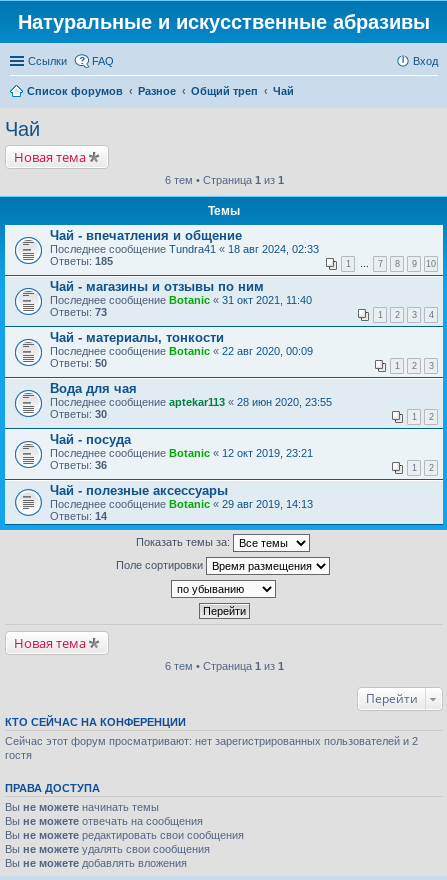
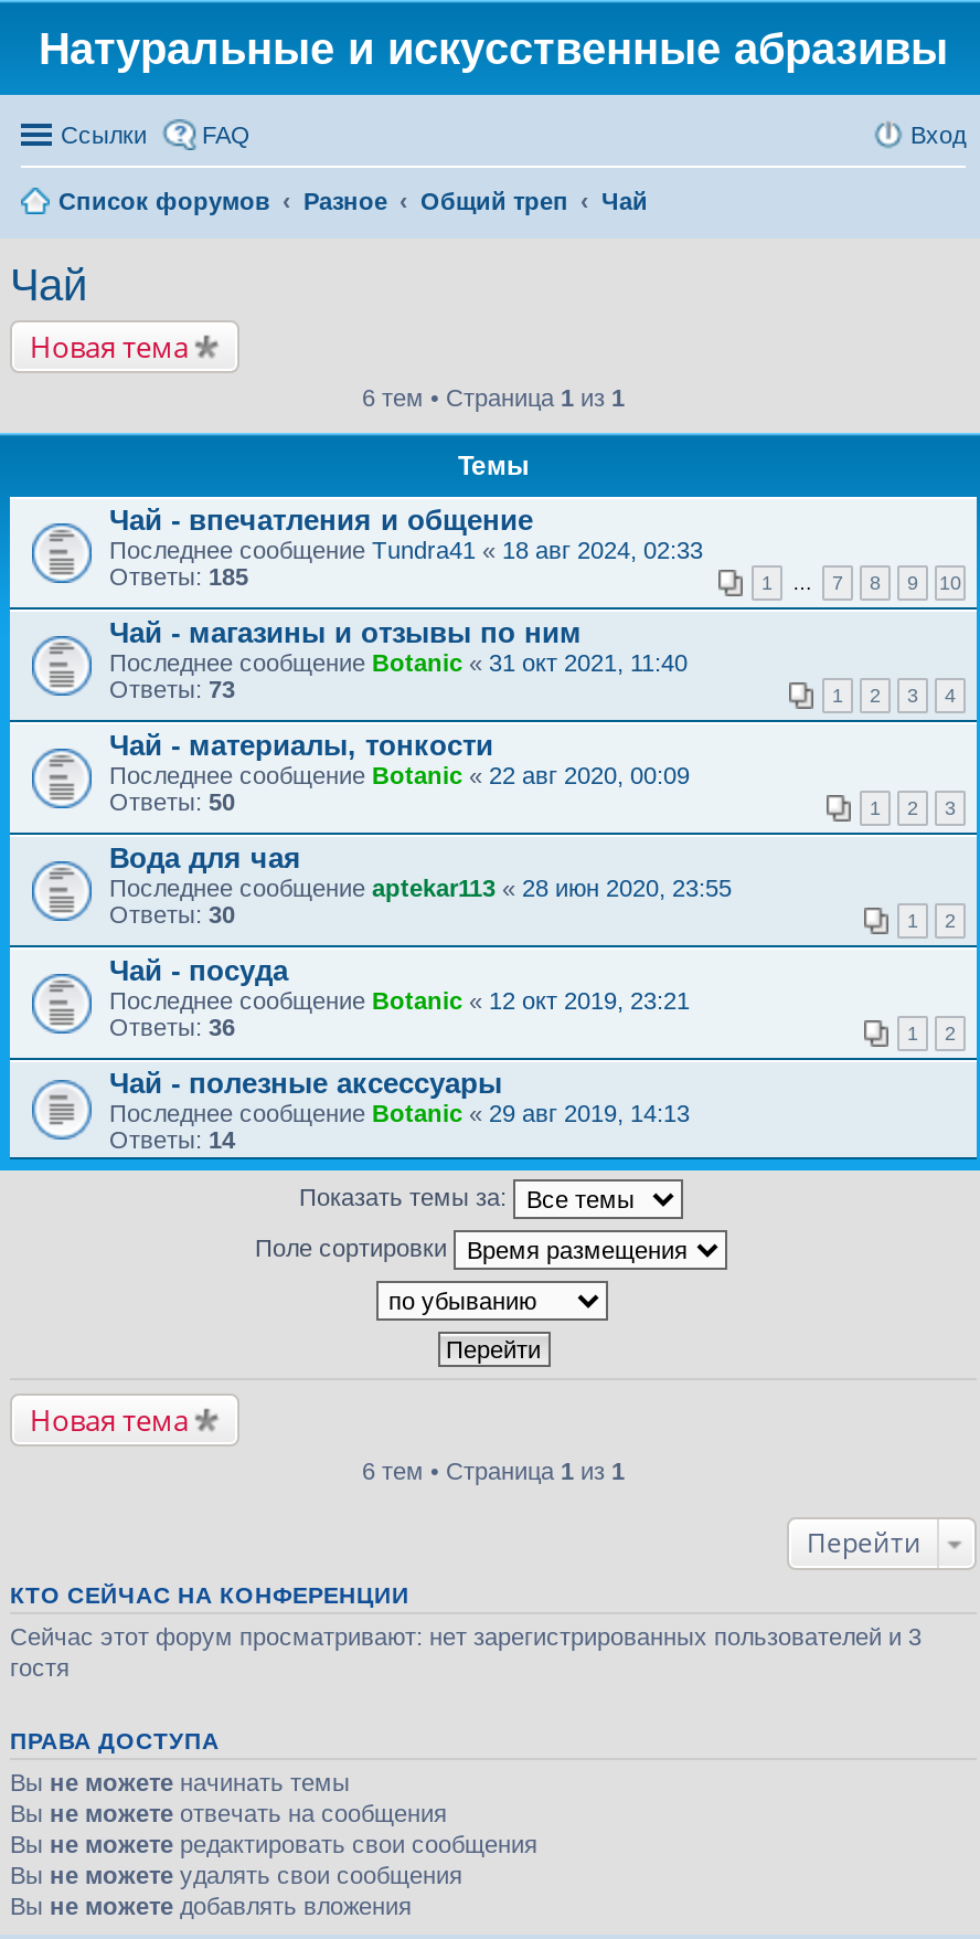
[5,735,418,747] Сейчас этот форум просматривают: нет зарегистрированных пользователей и 2 -> [10,1623,922,1650] Сейчас этот форум просматривают: нет зарегистрированных пользователей и 3

